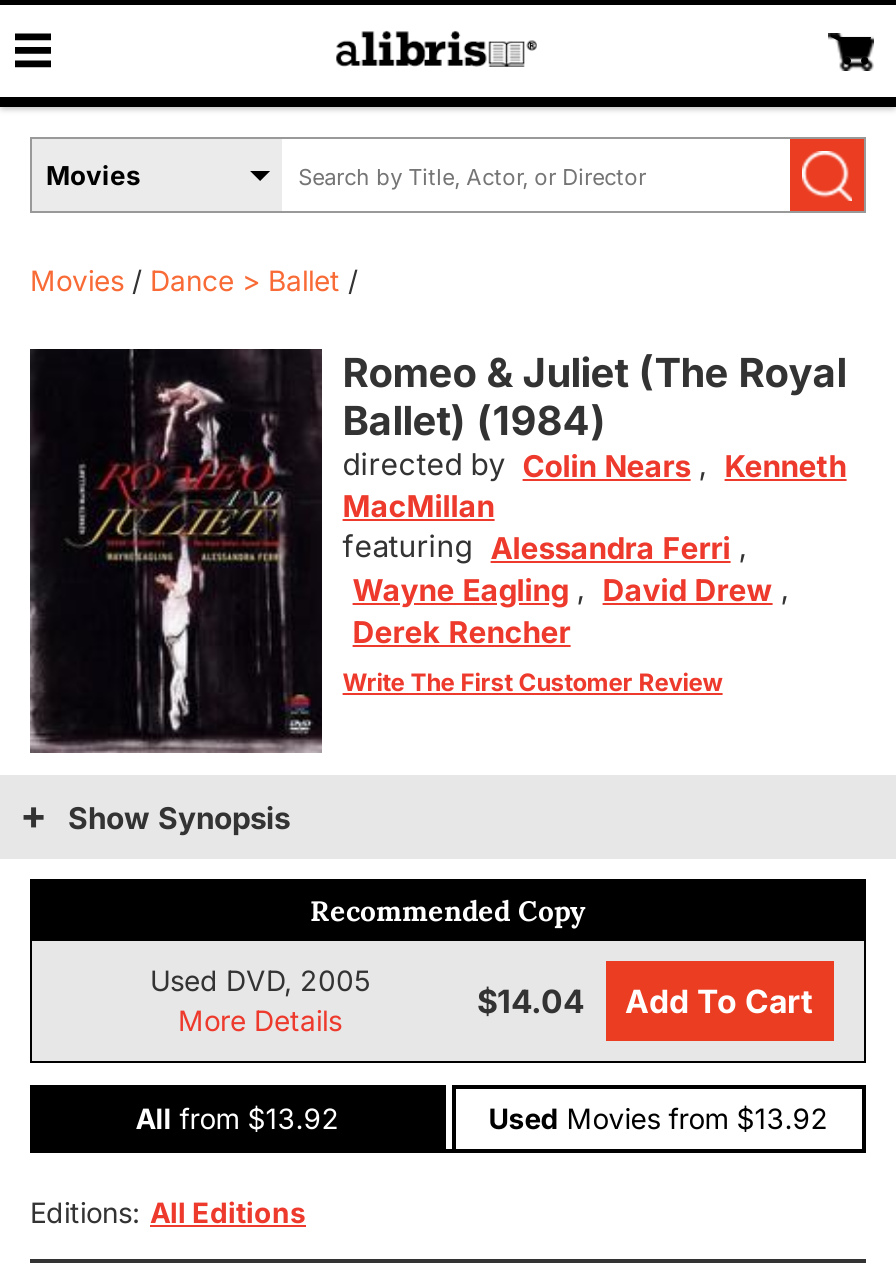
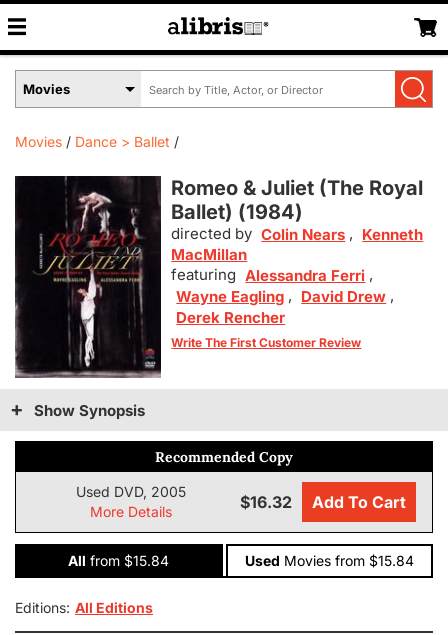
[477,981,813,1021] $14.04 Add To Cart -> [239,492,405,512] $16.32 Add To Cart
[136,1101,340,1135] All from $13.92 -> [68,552,169,569] All from $15.84
[488,1101,828,1135] Used Movies from $13.92 -> [245,552,414,569] Used Movies from $15.84

